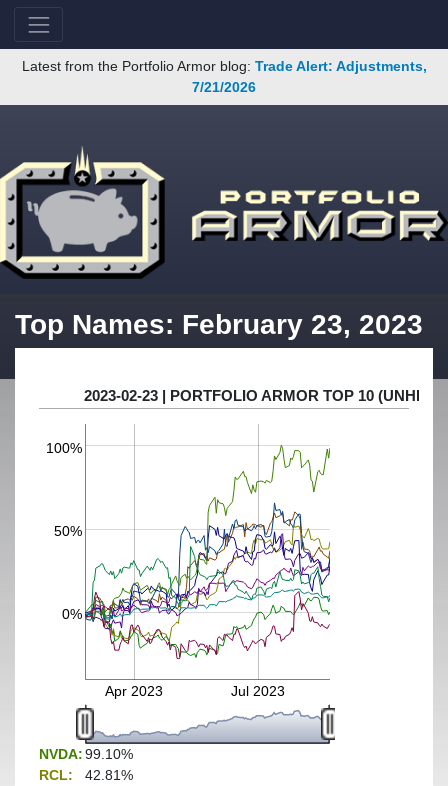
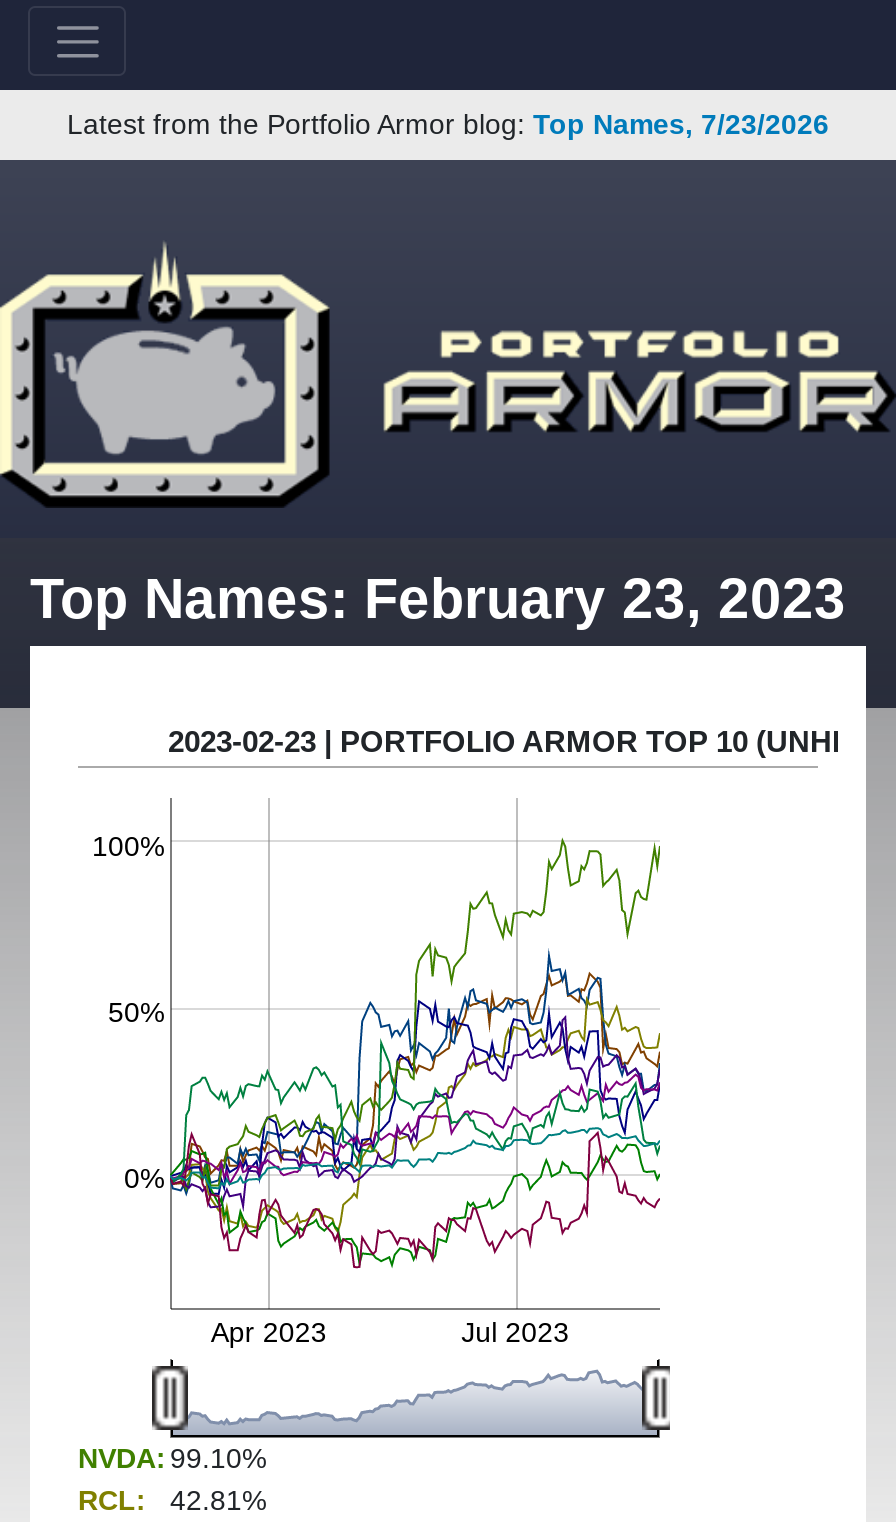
[21,58,426,95] Latest from the Portfolio Armor blog: Trade Alert: Adjustments, | 7/21/2026 -> [67,108,829,140] Latest from the Portfolio Armor blog: Top Names, 7/23/2026

